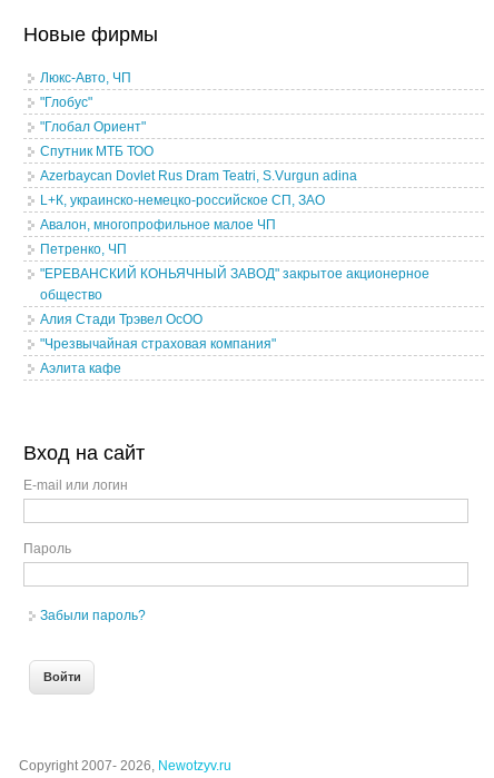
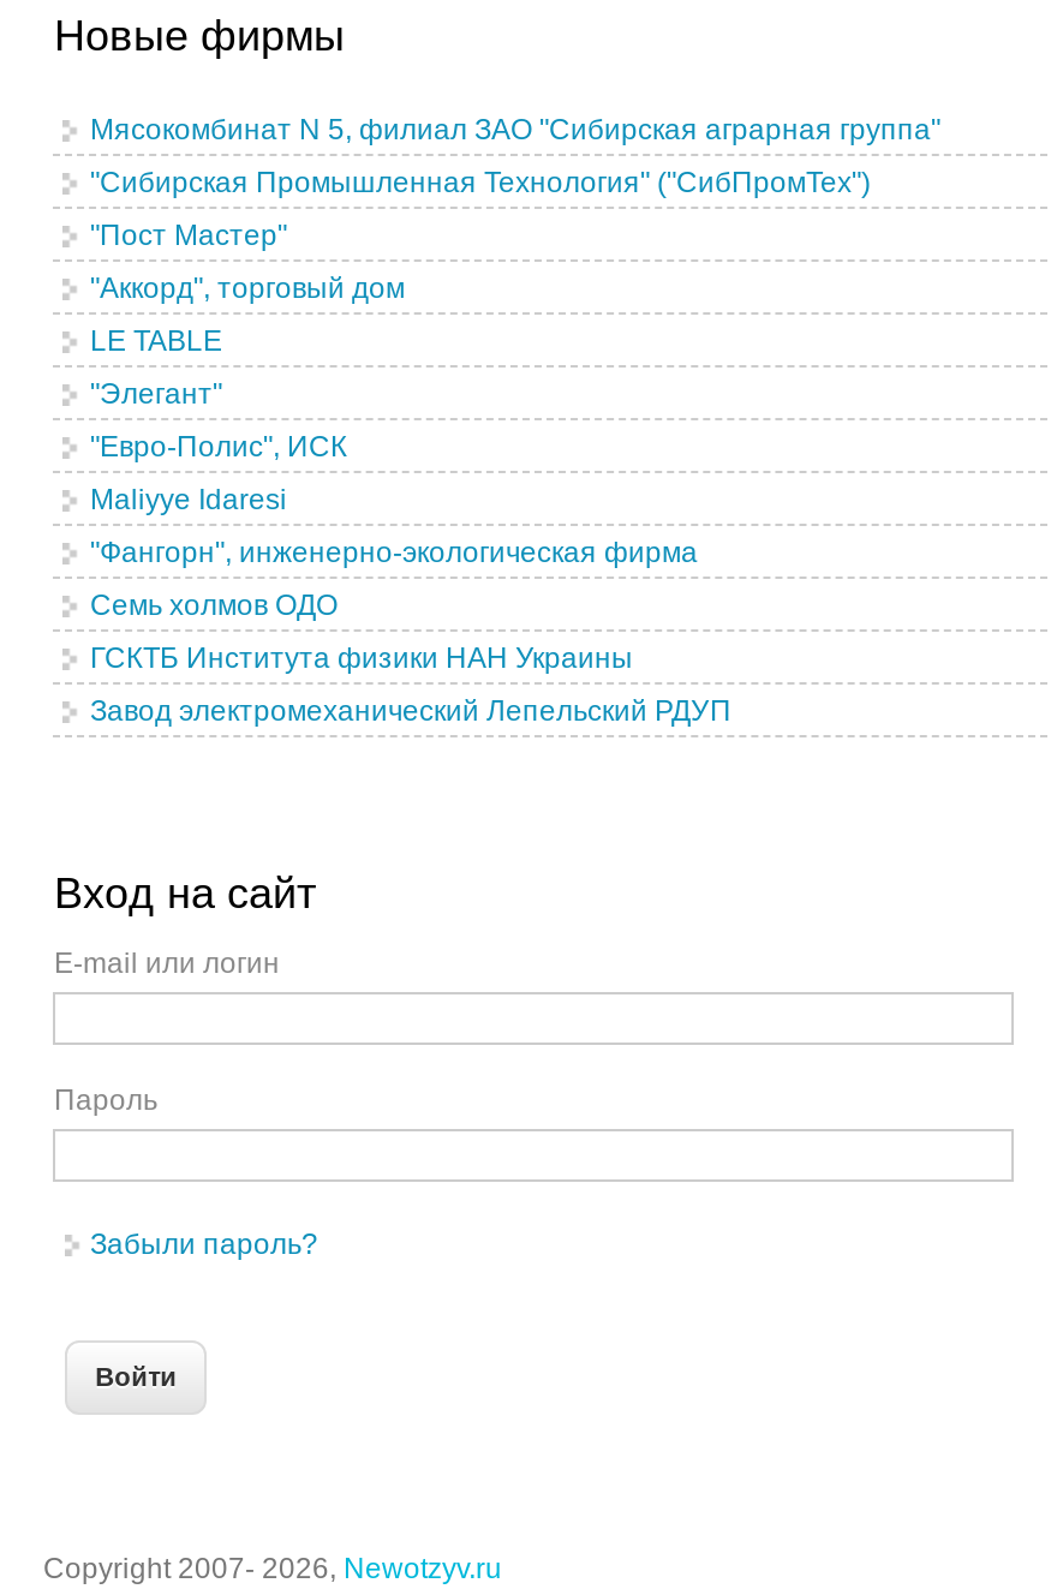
[41,71,132,86] Люкс-Авто, ЧП -> [90,114,940,147] Мясокомбинат N 5, филиал ЗАО "Сибирская аграрная группа"
[41,95,93,111] "Глобус" -> [90,167,871,200] "Сибирская Промышленная Технология" ("СибПромТех")
[41,120,146,135] "Глобал Ориент" -> [90,220,287,253] "Пост Мастер"
[41,144,154,160] Спутник МТБ ТОО -> [90,272,405,306] "Аккорд", торговый дом
[41,169,358,184] Azerbaycan Dovlet Rus Dram Teatri, S.Vurgun adina -> [90,325,222,359] LE TABLE
[41,193,325,209] L+К, украинско-немецко-российское СП, ЗАО -> [90,378,222,412] "Элегант"
[41,217,276,233] Авалон, многопрофильное малое ЧП -> [90,431,347,465] "Евро-Полис", ИСК
[41,242,127,258] Петренко, ЧП -> [90,484,287,517] Maliyye Idaresi
[41,266,430,303] "ЕРЕВАНСКИЙ КОНЬЯЧНЫЙ ЗАВОД" закрытое акционерное | общество -> [90,537,698,570] "Фангорн", инженерно-экологическая фирма
[41,312,203,328] Алия Стади Трэвел ОсОО -> [90,589,338,623] Семь холмов ОДО
[41,337,276,352] "Чрезвычайная страховая компания" -> [90,642,633,676] ГСКТБ Института физики НАН Украины
[41,361,122,377] Аэлита кафе -> [90,695,731,729] Завод электромеханический Лепельский РДУП

